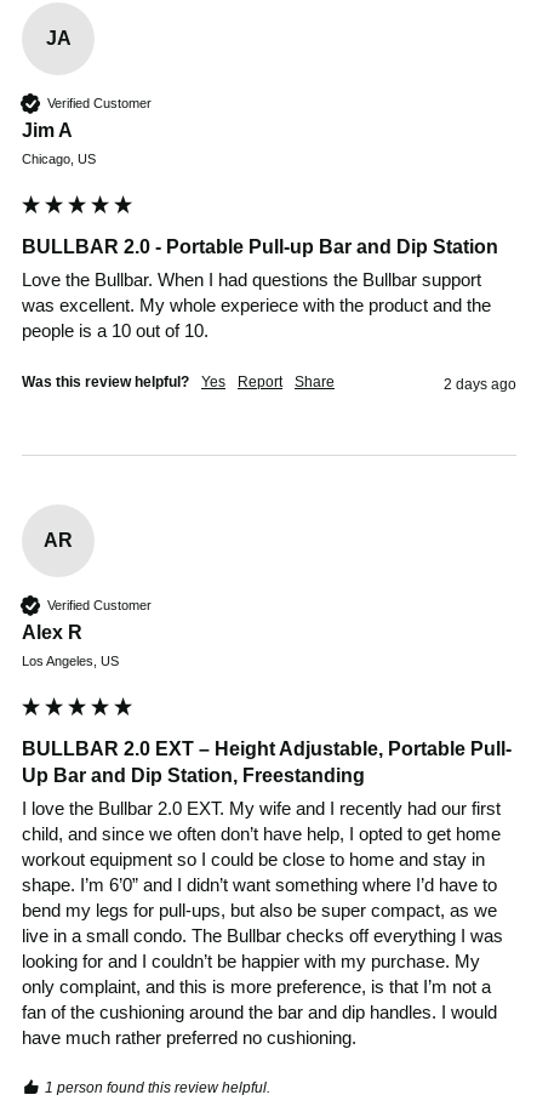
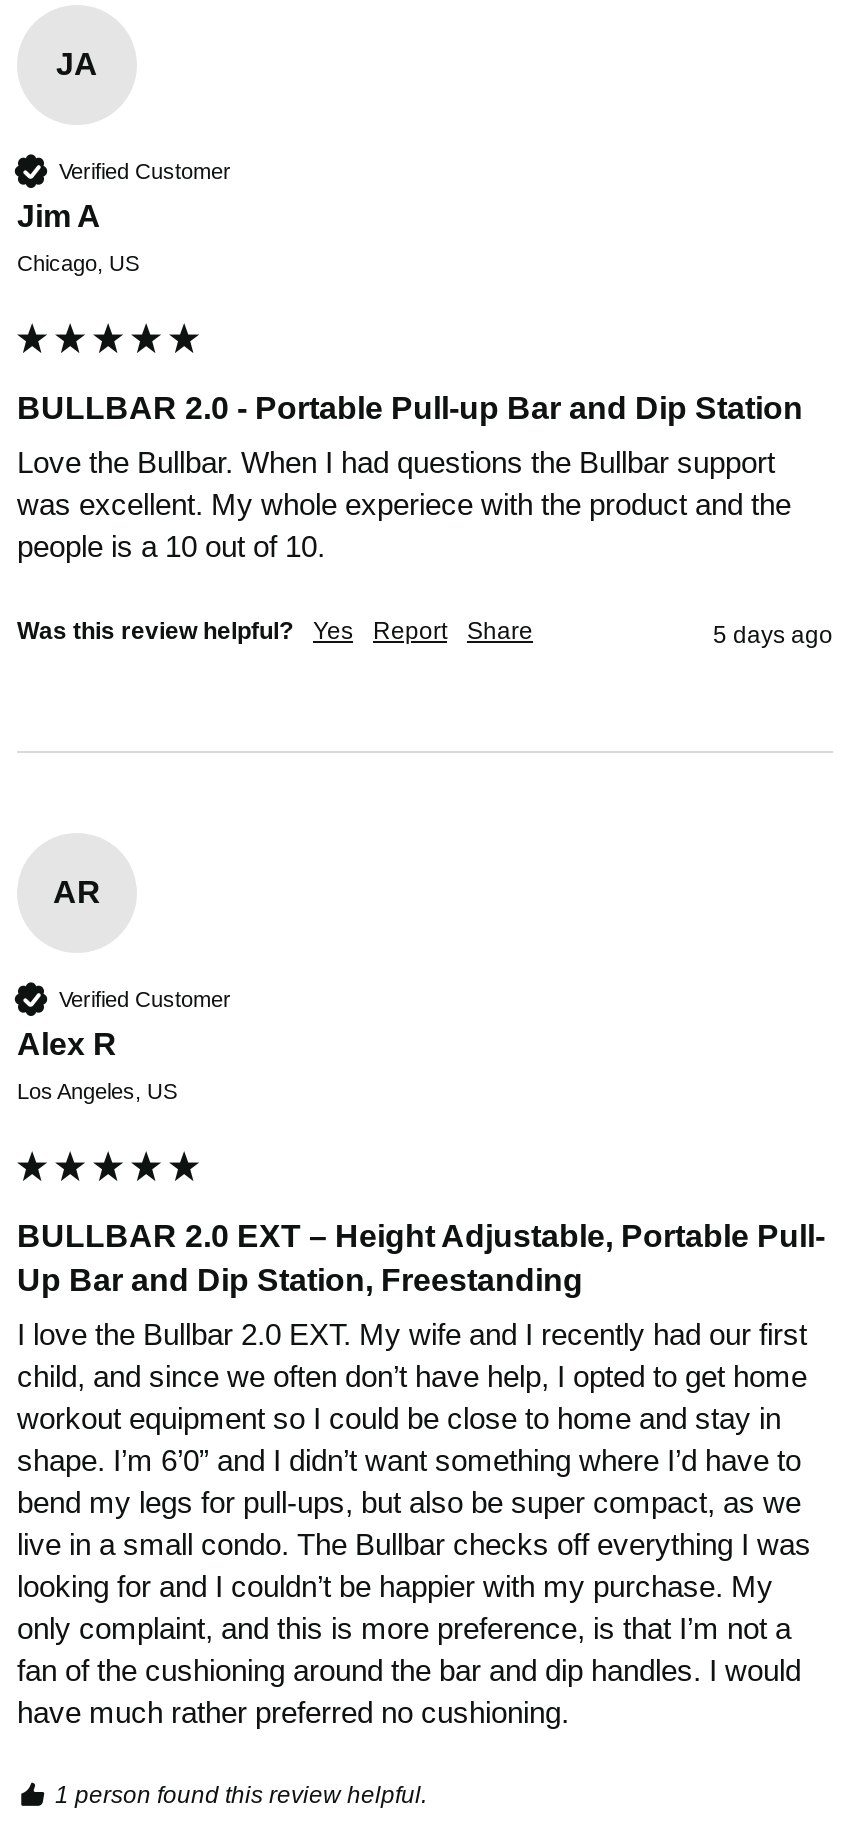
[444,376,516,393] 2 days ago -> [713,621,833,649] 5 days ago

